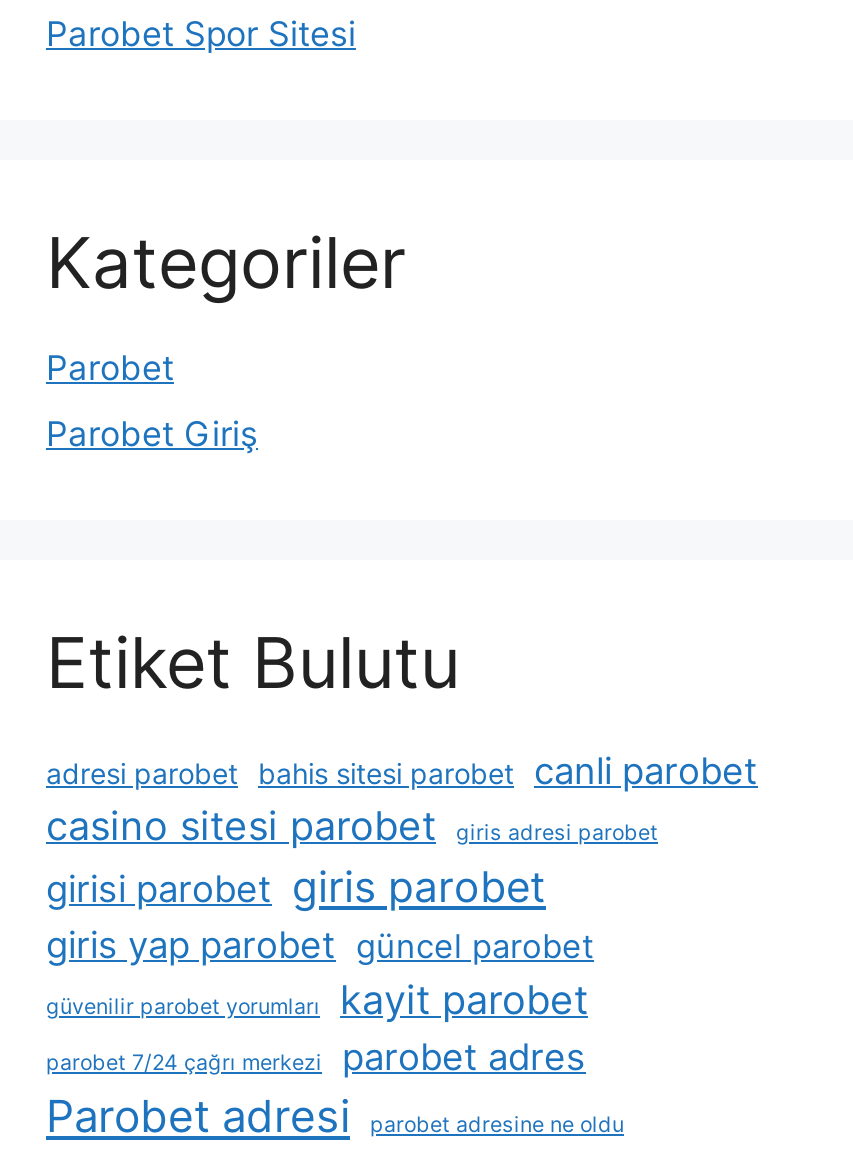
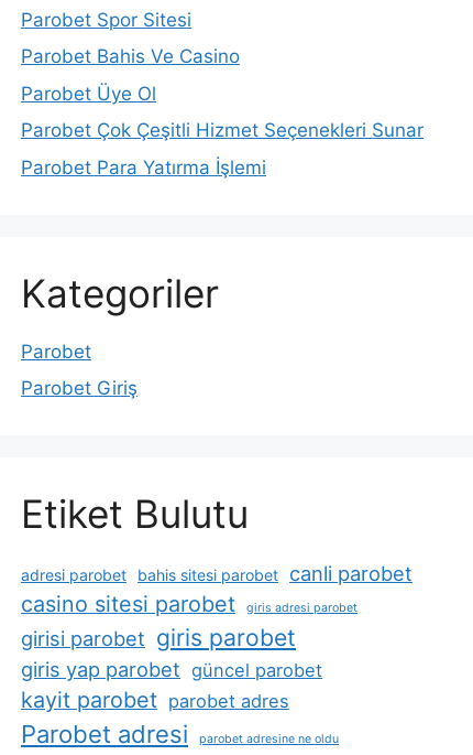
none -> [21,46,424,178] Parobet Bahis Ve Casino | Parobet Üye Ol | Parobet Çok Çeşitli Hizmet Seçenekleri Sunar | Parobet Para Yatırma İşlemi
moved [46,220,758,967] -> [21,270,413,681]: Kategoriler | Parobet | Parobet Giriş | ... | girisi parobet giris parobet | giris yap parobet güncel parobet
[46,977,588,1079] güvenilir parobet yorumları | kayit parobet | parobet 7/24 çağrı merkezi | parobet adres -> [21,687,289,713] kayit parobet parobet adres

